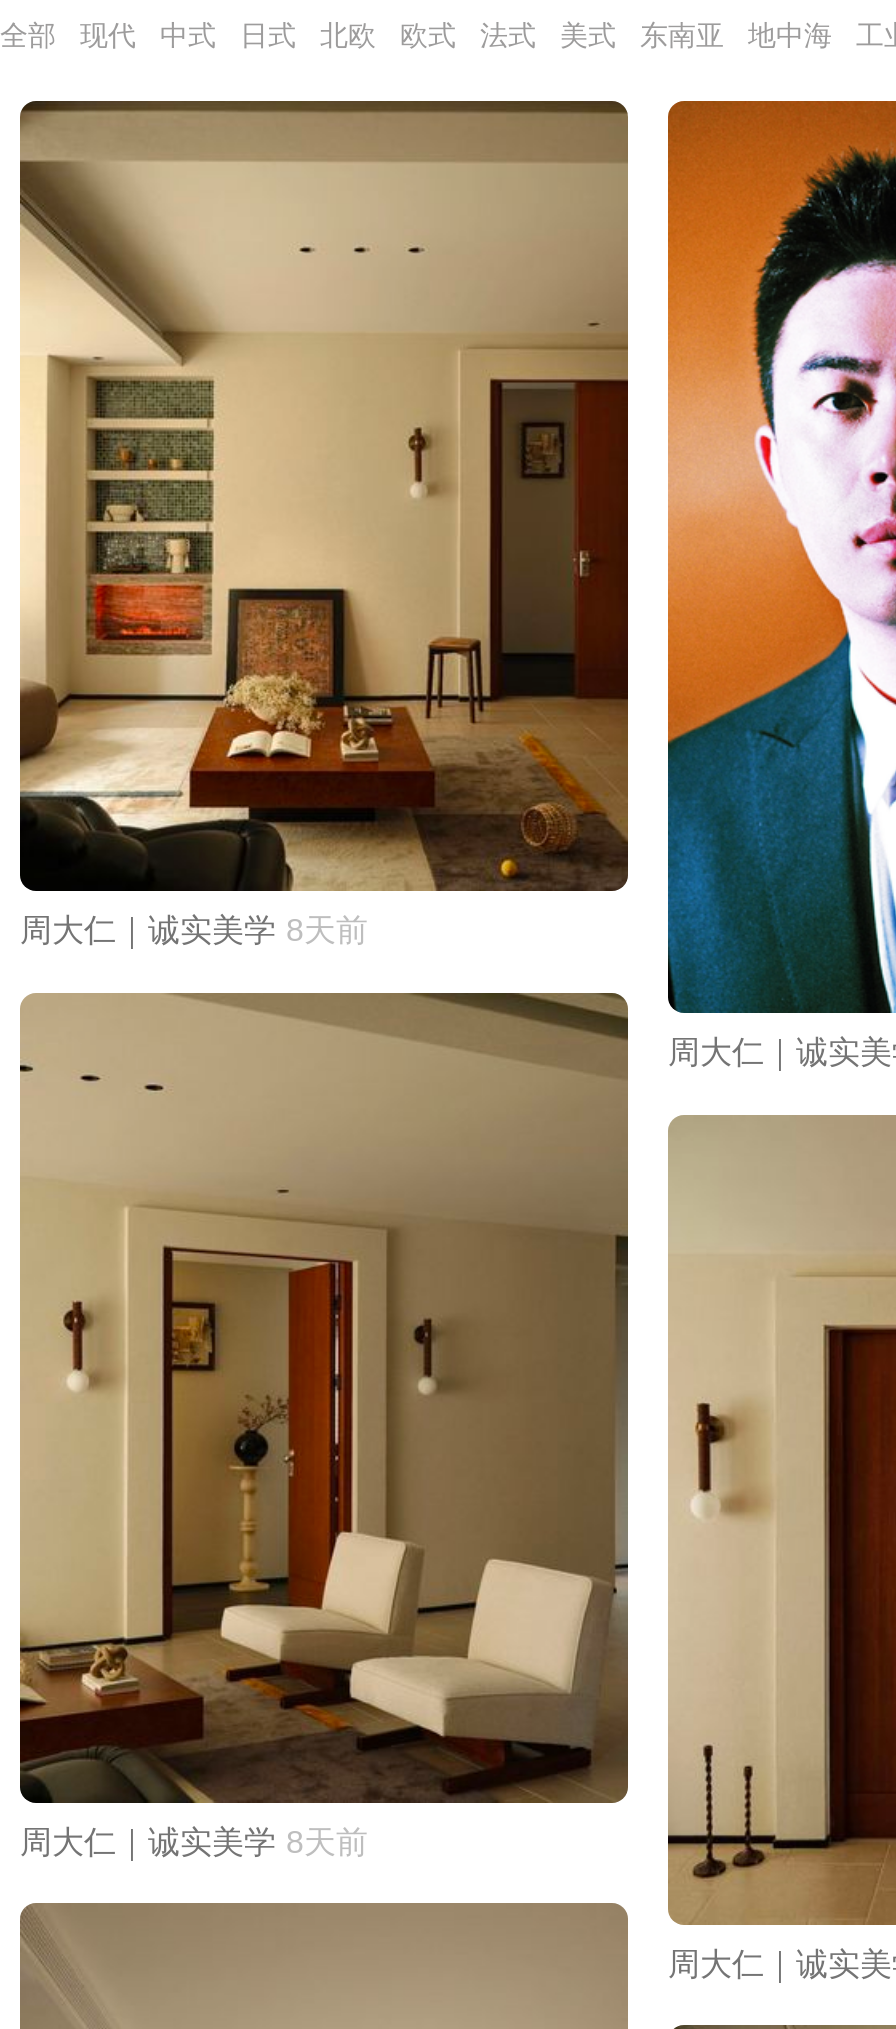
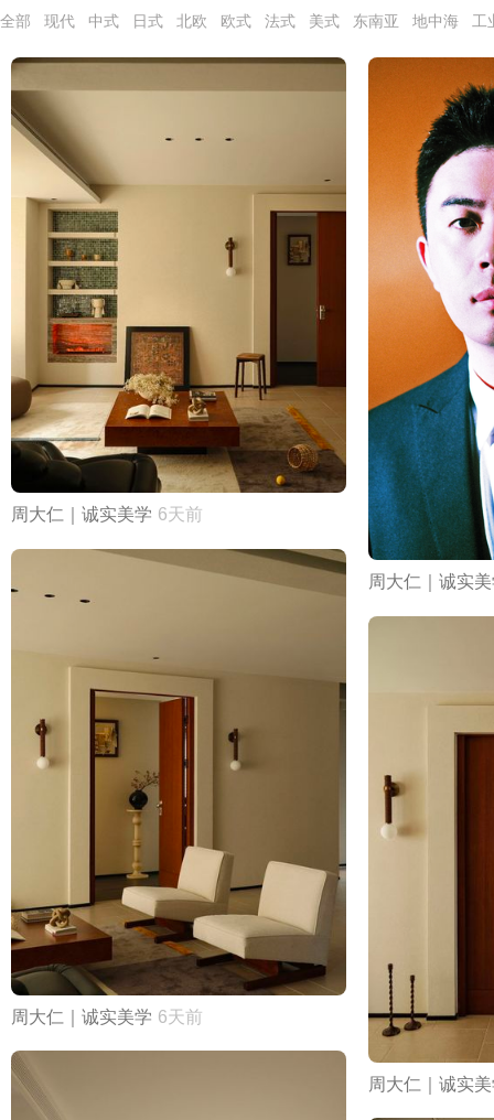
[20,914,368,948] 周大仁｜诚实美学 8天前 -> [11,505,203,524] 周大仁｜诚实美学 6天前
[20,1825,368,1859] 周大仁｜诚实美学 8天前 -> [11,1007,203,1026] 周大仁｜诚实美学 6天前

